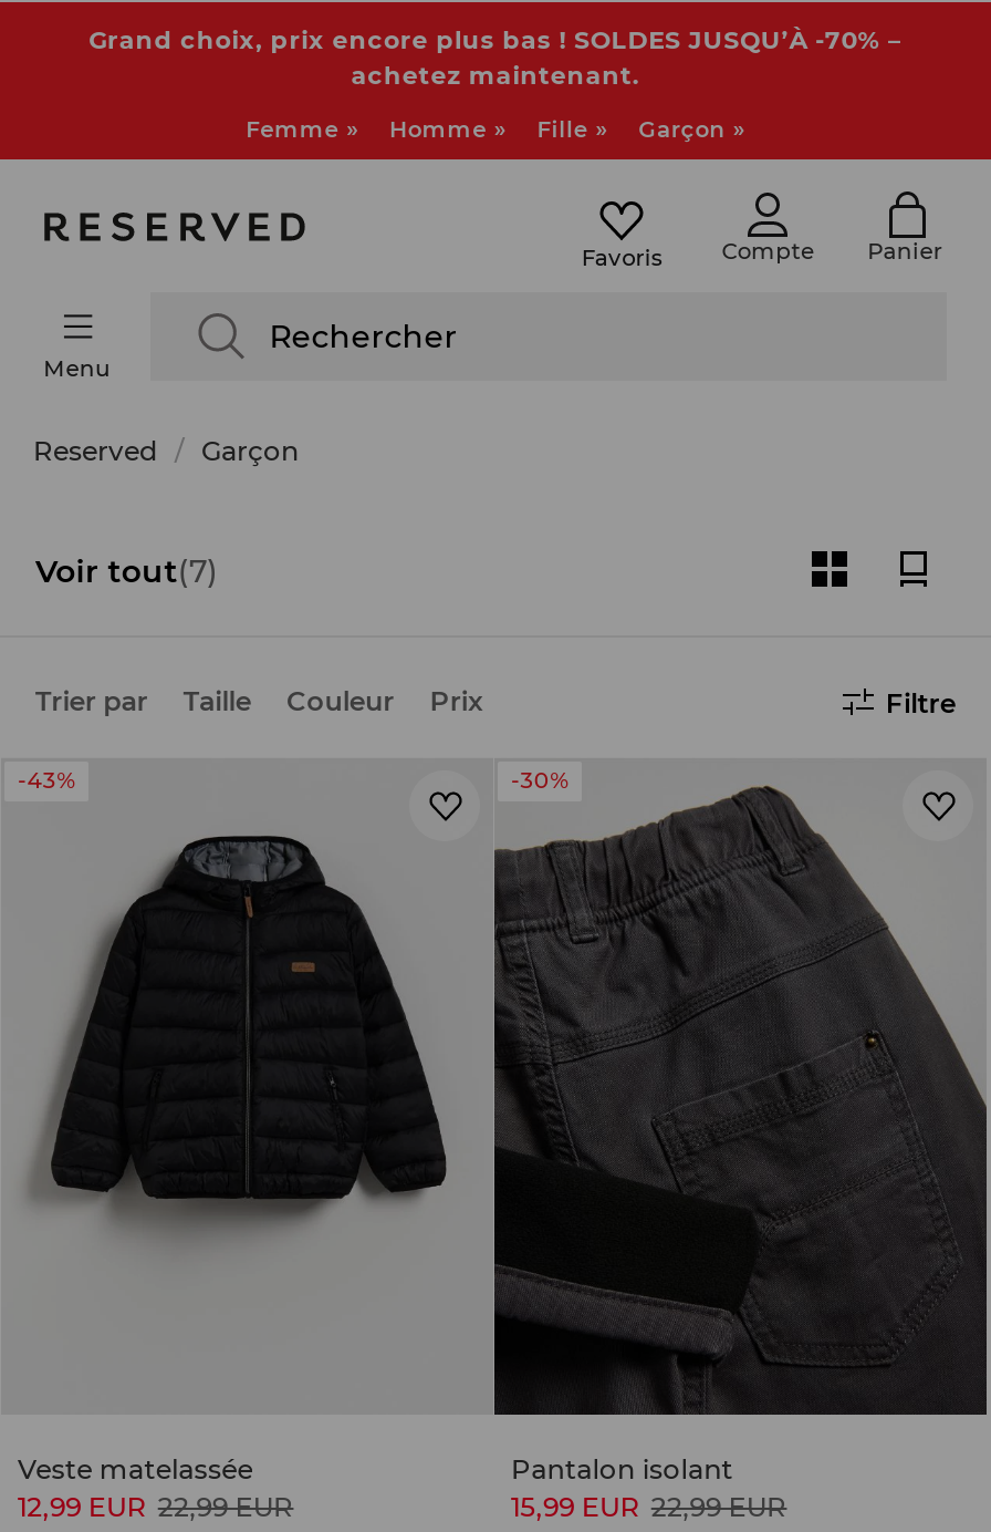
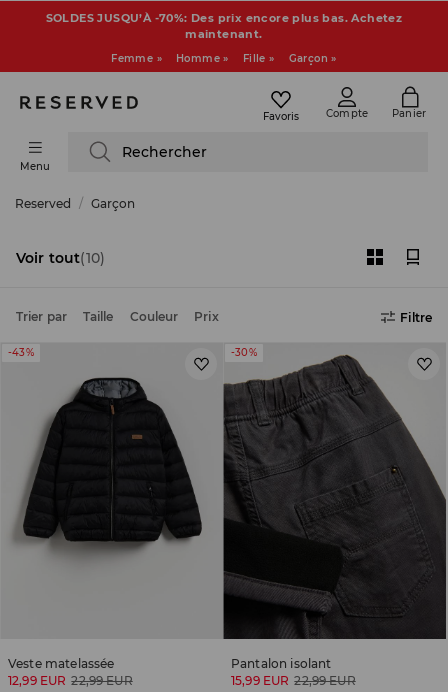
[89,24,902,91] Grand choix, prix encore plus bas ! SOLDES JUSQU’À -70% – | achetez maintenant. -> [46,11,402,41] SOLDES JUSQU’À -70%: Des prix encore plus bas. Achetez | maintenant.
[35,551,219,591] Voir tout(7) -> [16,249,105,267] Voir tout(10)

